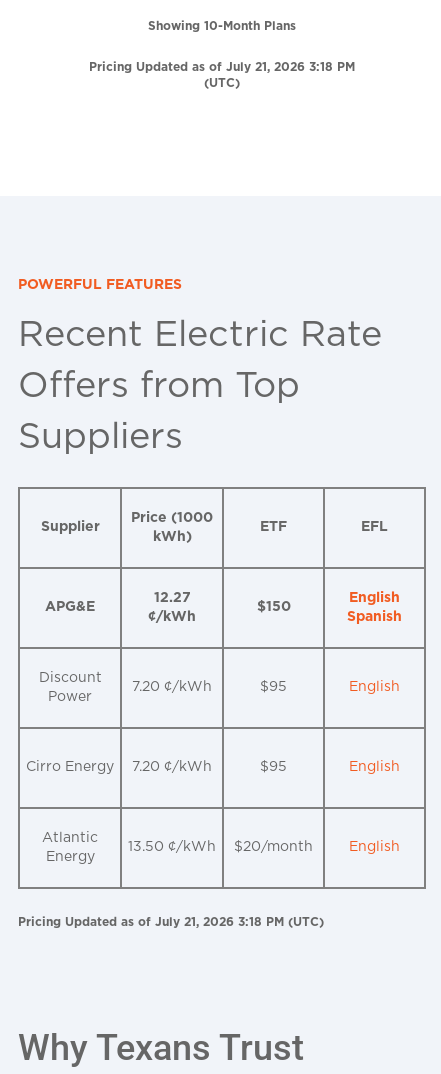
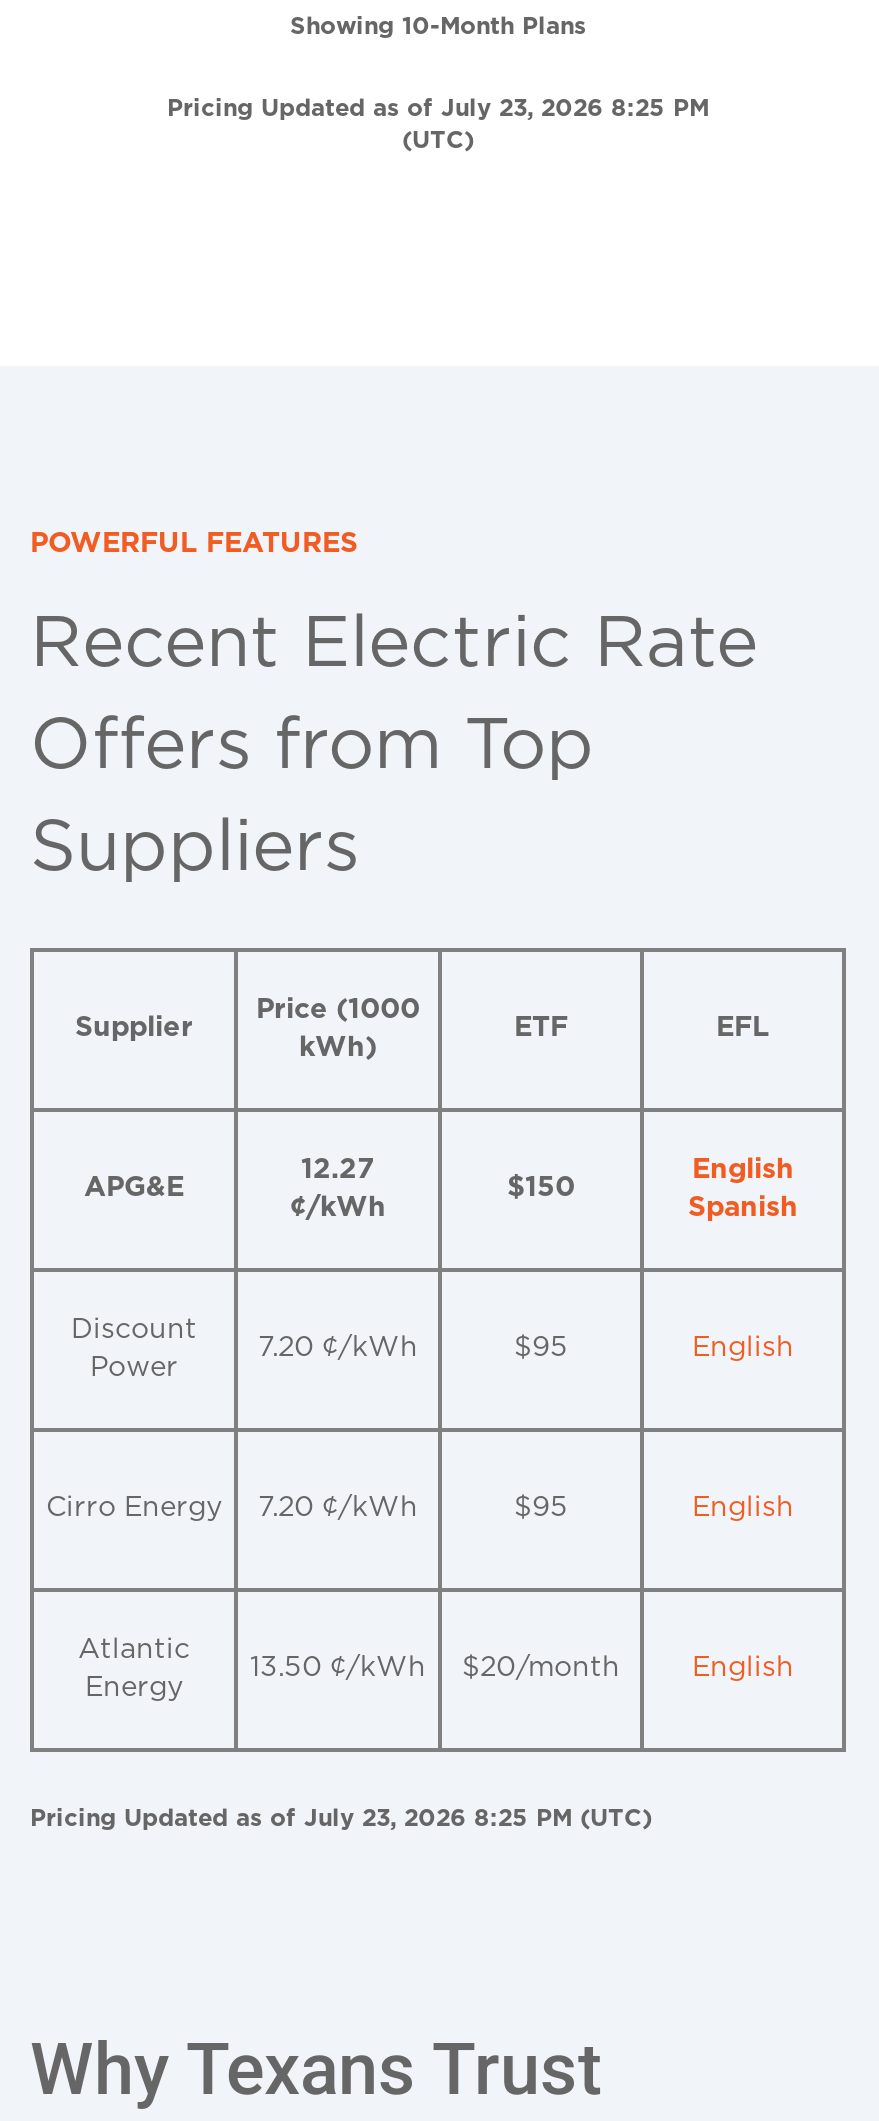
[89,61,355,73] Pricing Updated as of July 21, 2026 3:18 PM -> [167,96,709,120] Pricing Updated as of July 23, 2026 8:25 PM
[18,916,324,928] Pricing Updated as of July 21, 2026 3:18 PM (UTC) -> [30,1806,652,1830] Pricing Updated as of July 23, 2026 8:25 PM (UTC)

